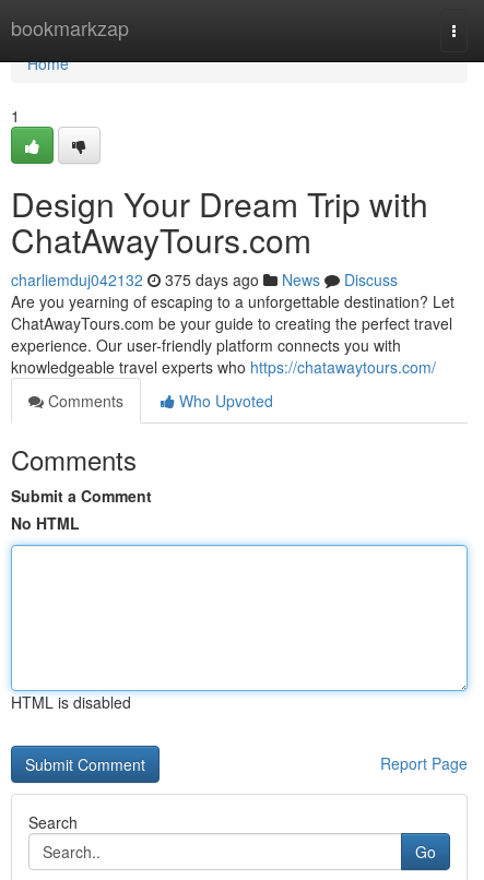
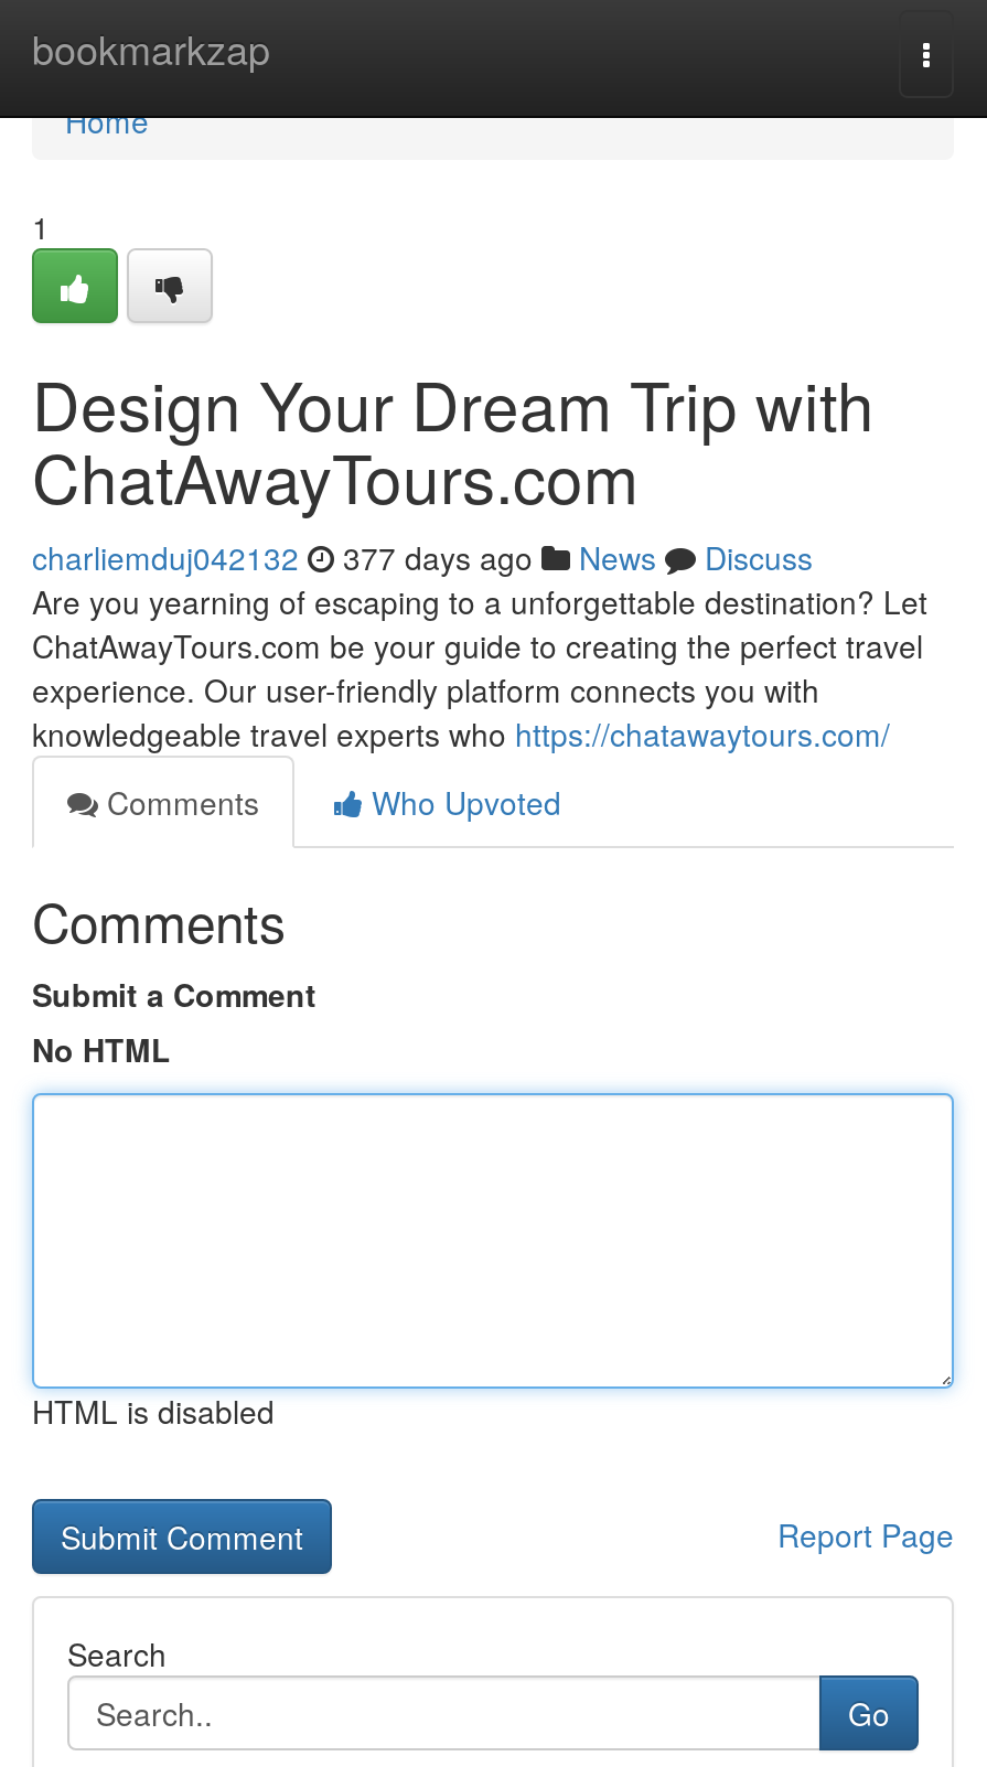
[11,269,398,290] charliemduj042132 375 days ago News Discuss -> [32,535,813,579] charliemduj042132 377 days ago News Discuss

